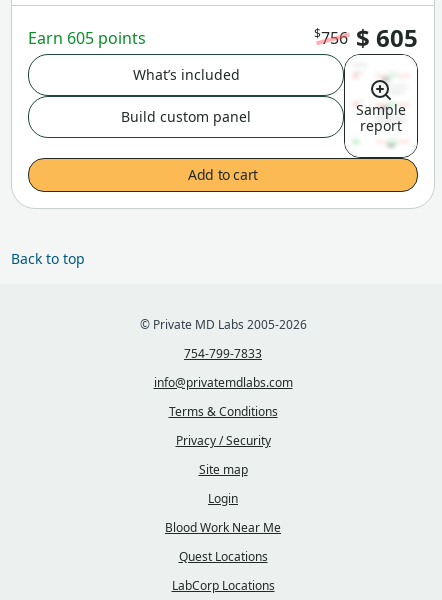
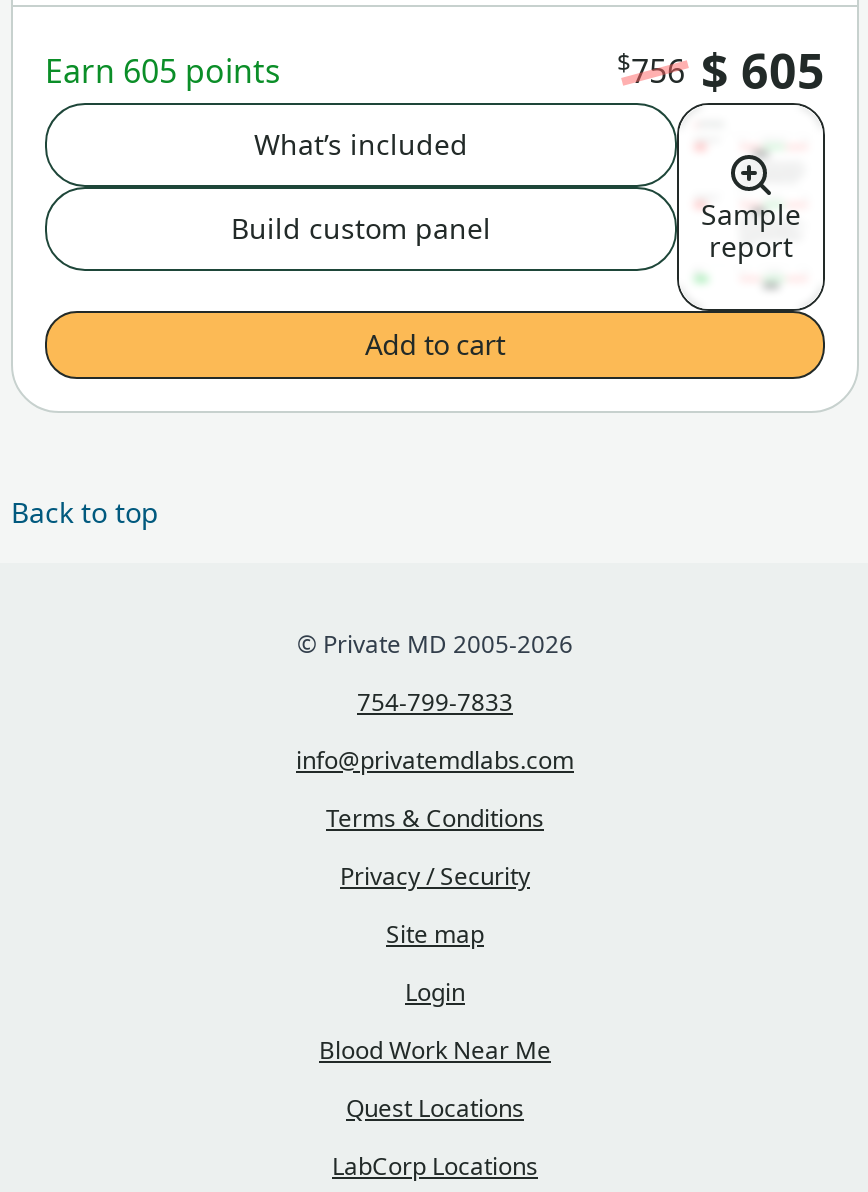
[139,316,306,333] © Private MD Labs 2005-2026 -> [297,627,573,661] © Private MD 2005-2026

